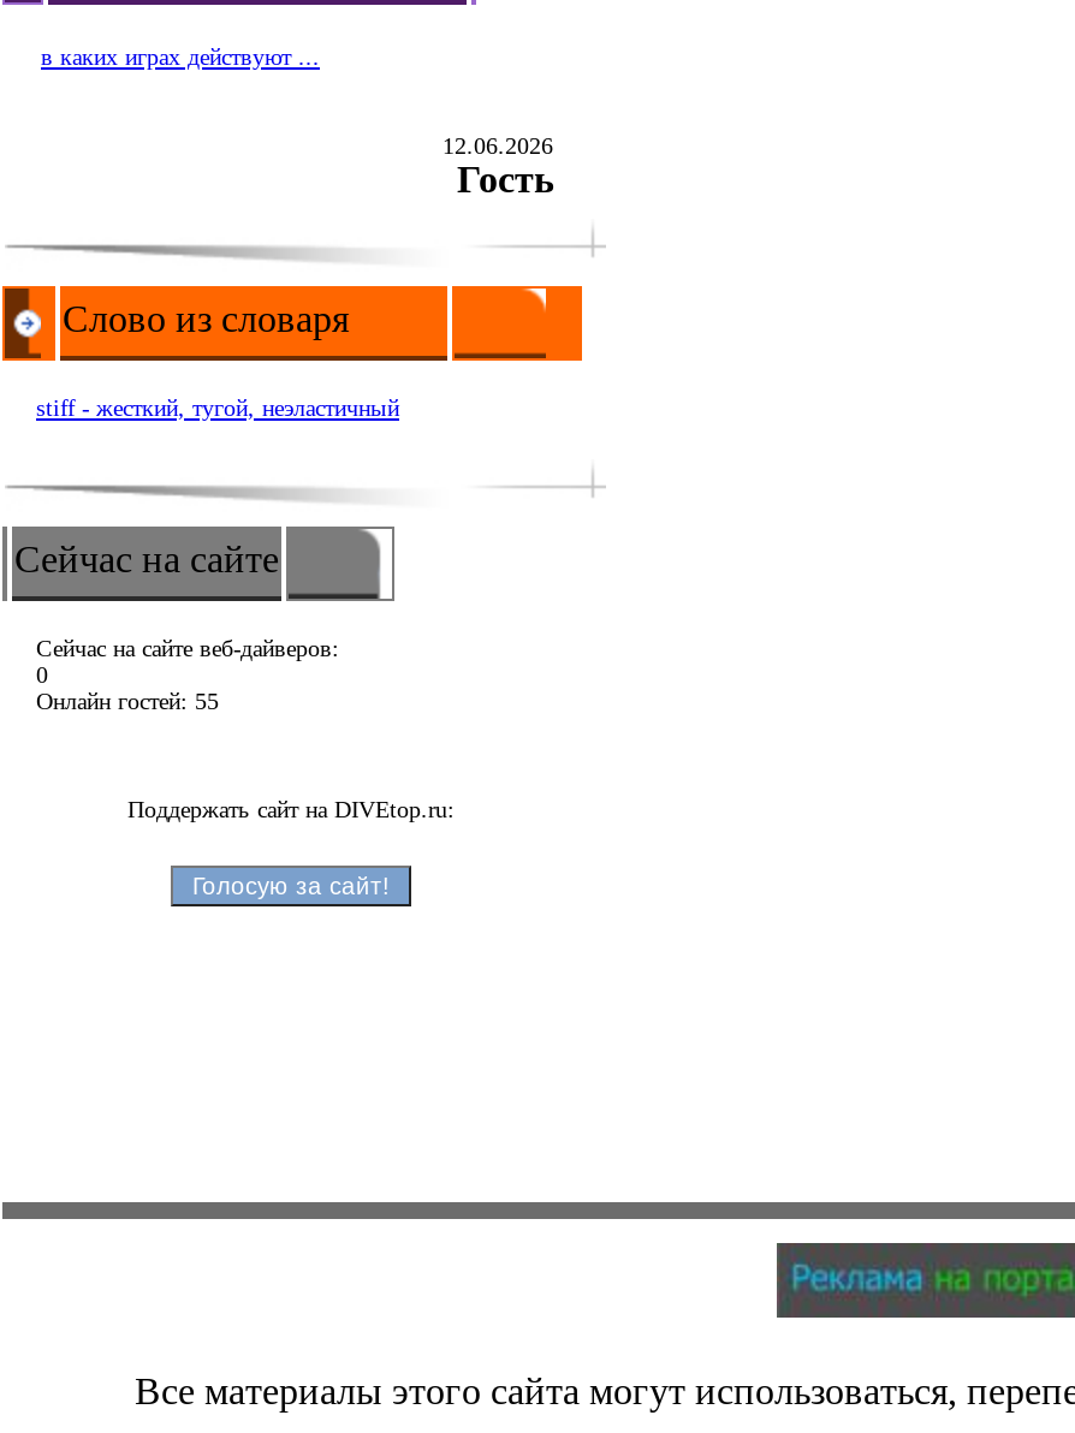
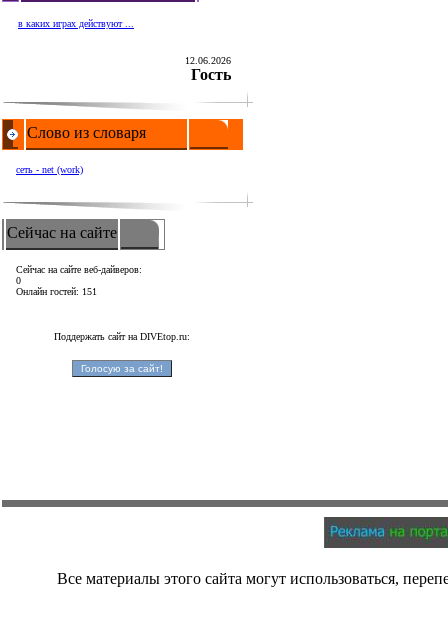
[36,394,399,421] stiff - жесткий, тугой, неэластичный -> [16,164,83,175] сеть - net (work)
[36,688,219,714] Онлайн гостей: 55 -> [16,286,97,297] Онлайн гостей: 151

